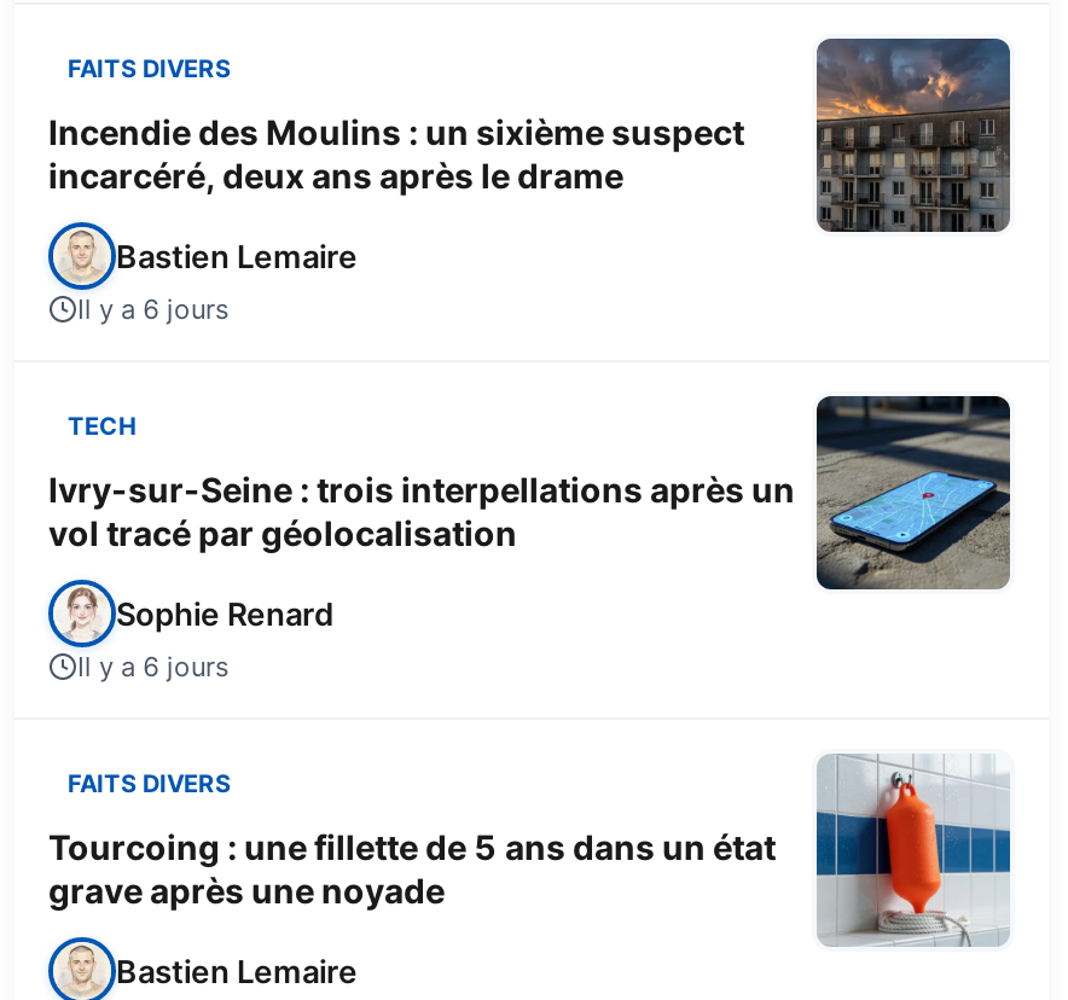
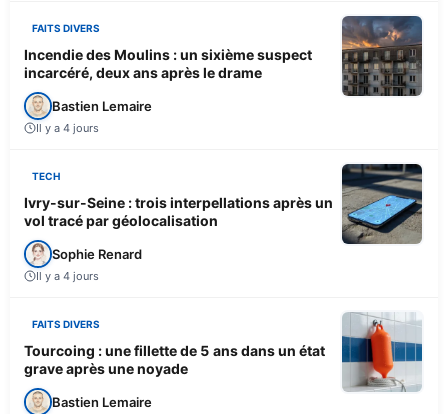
[77,291,230,325] Il y a 6 jours -> [36,121,99,135] Il y a 4 jours
[77,649,230,683] Il y a 6 jours -> [36,269,99,283] Il y a 4 jours

